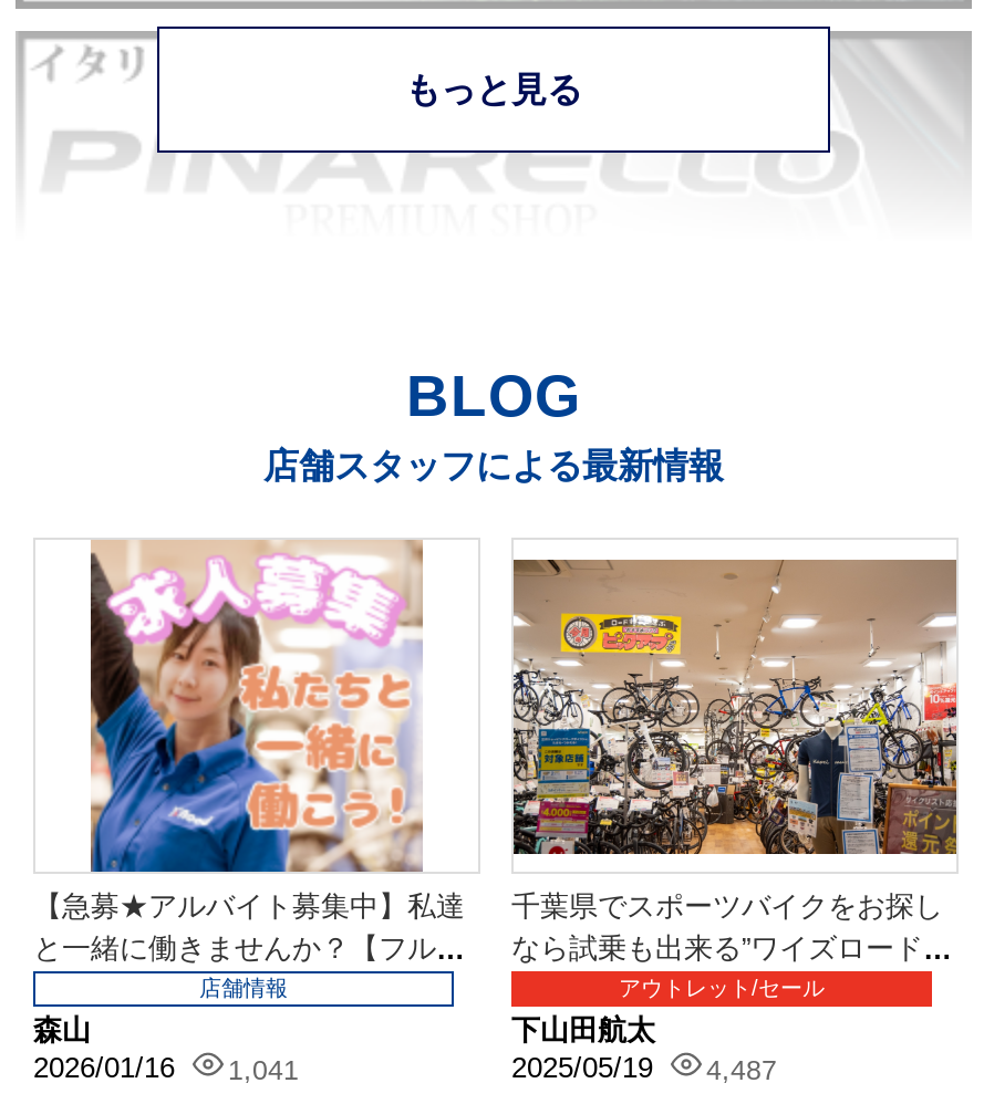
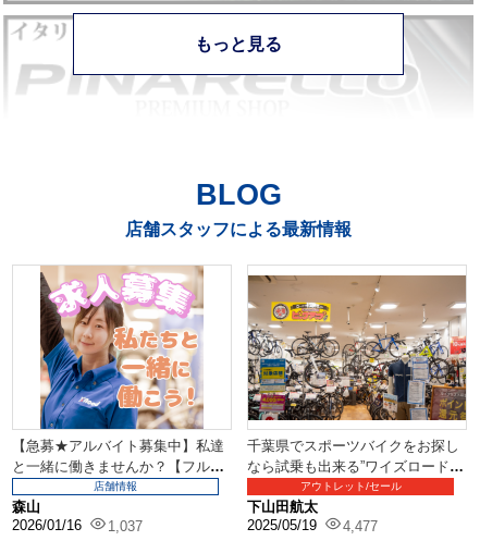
[33,1052,299,1087] 2026/01/16 1,041 -> [12,518,143,535] 2026/01/16 1,037
[511,1052,777,1087] 2025/05/19 4,487 -> [247,518,378,535] 2025/05/19 4,477

